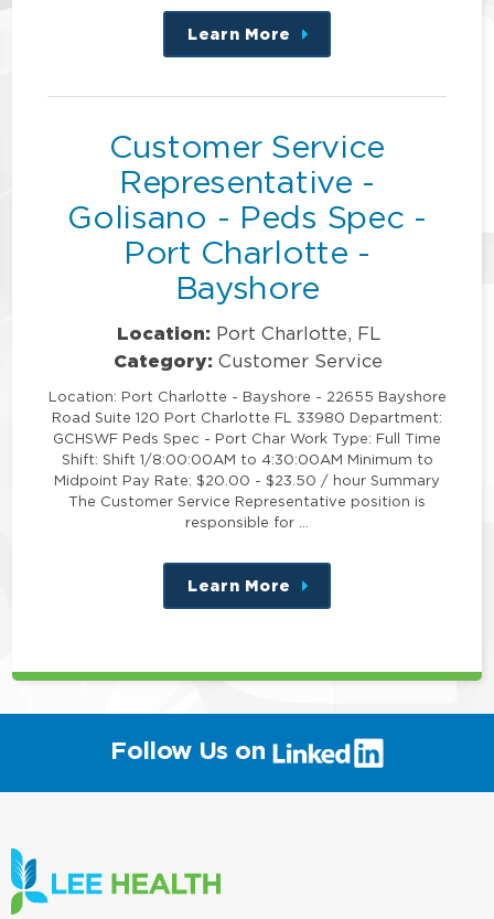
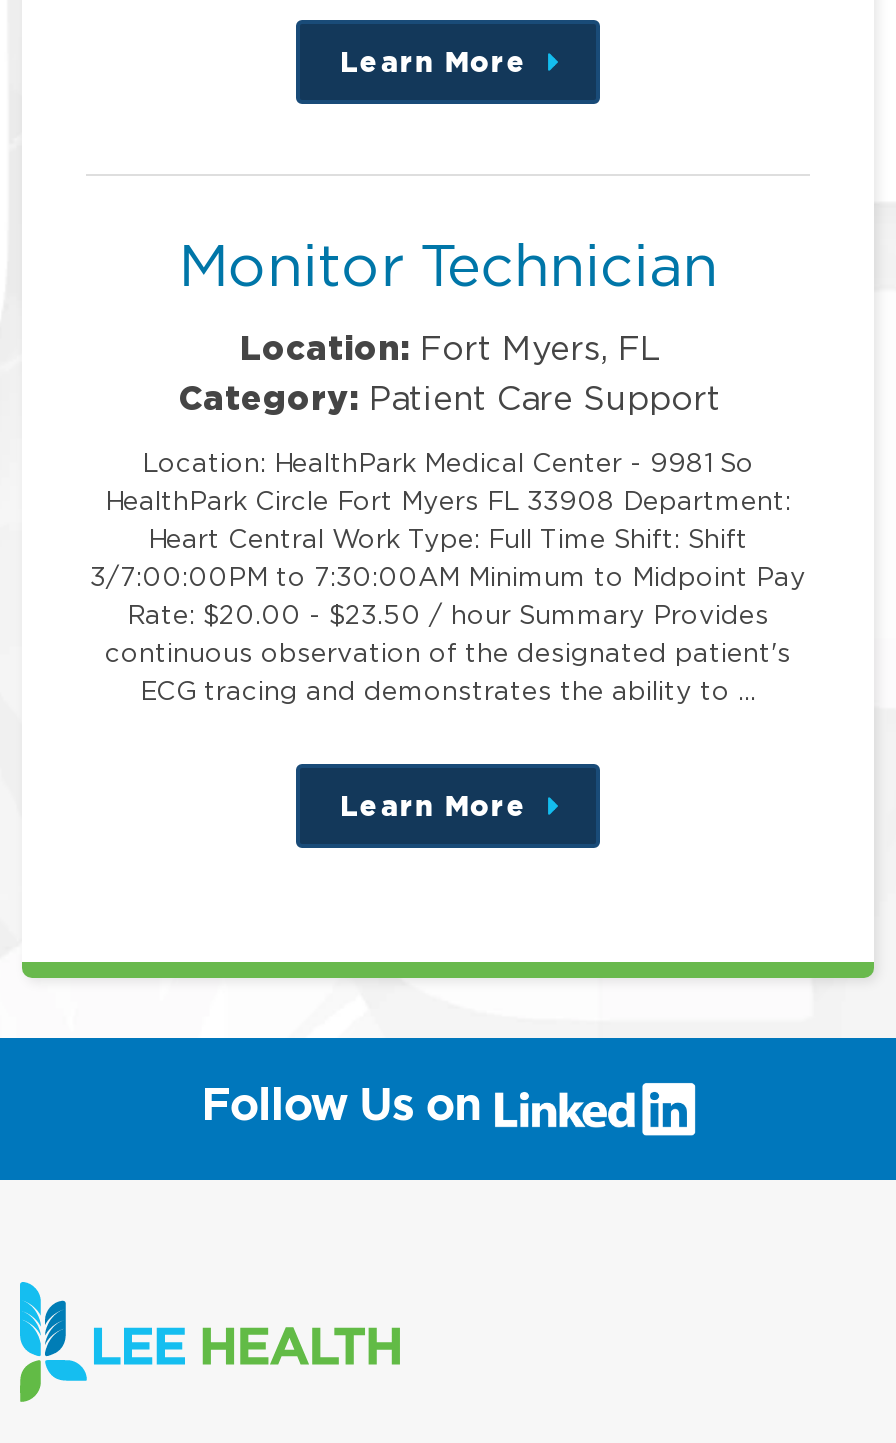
[67,129,427,304] Customer Service | Representative - | Golisano - Peds Spec - | Port Charlotte - | Bayshore -> [178,234,718,296] Monitor Technician
[114,322,383,371] Location: Port Charlotte, FL | Category: Customer Service -> [179,329,721,417] Location: Fort Myers, FL | Category: Patient Care Support
[48,389,446,530] Location: Port Charlotte - Bayshore - 22655 Bayshore | Road Suite 120 Port Charlotte FL 33980 Department: | GCHSWF Peds Spec - Port Char Work Type: Full Time | Shift: Shift 1/8:00:00AM to 4:30:00AM Minimum to | Midpoint Pay Rate: $20.00 - $23.50 / hour Summary | The Customer Service Representative position is | responsible for … -> [90,449,806,705] Location: HealthPark Medical Center - 9981 So | HealthPark Circle Fort Myers FL 33908 Department: | Heart Central Work Type: Full Time Shift: Shift | 3/7:00:00PM to 7:30:00AM Minimum to Midpoint Pay | Rate: $20.00 - $23.50 / hour Summary Provides | continuous observation of the designated patient's | ECG tracing and demonstrates the ability to …

